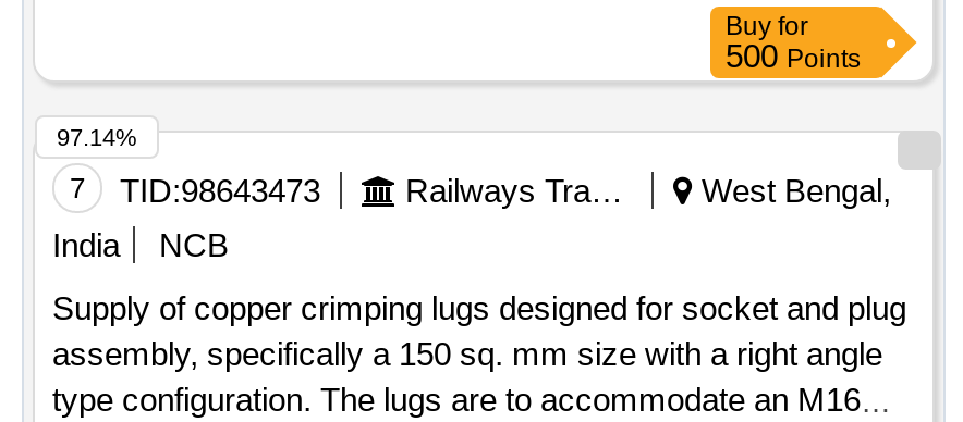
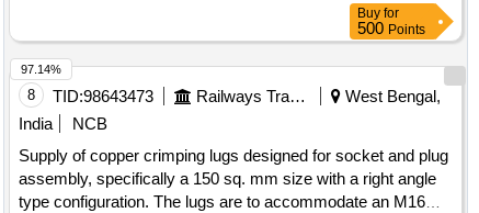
[70,172,320,209] 7 TID:98643473 -> [27,87,153,106] 8 TID:98643473

